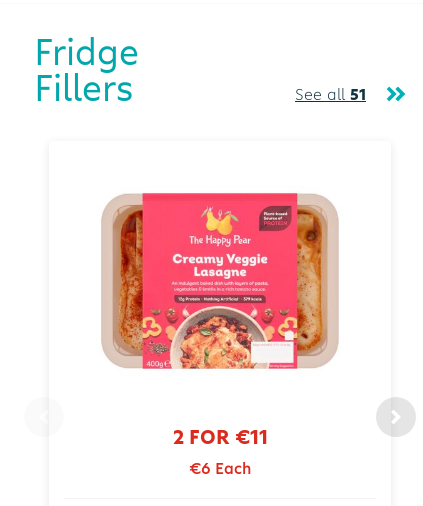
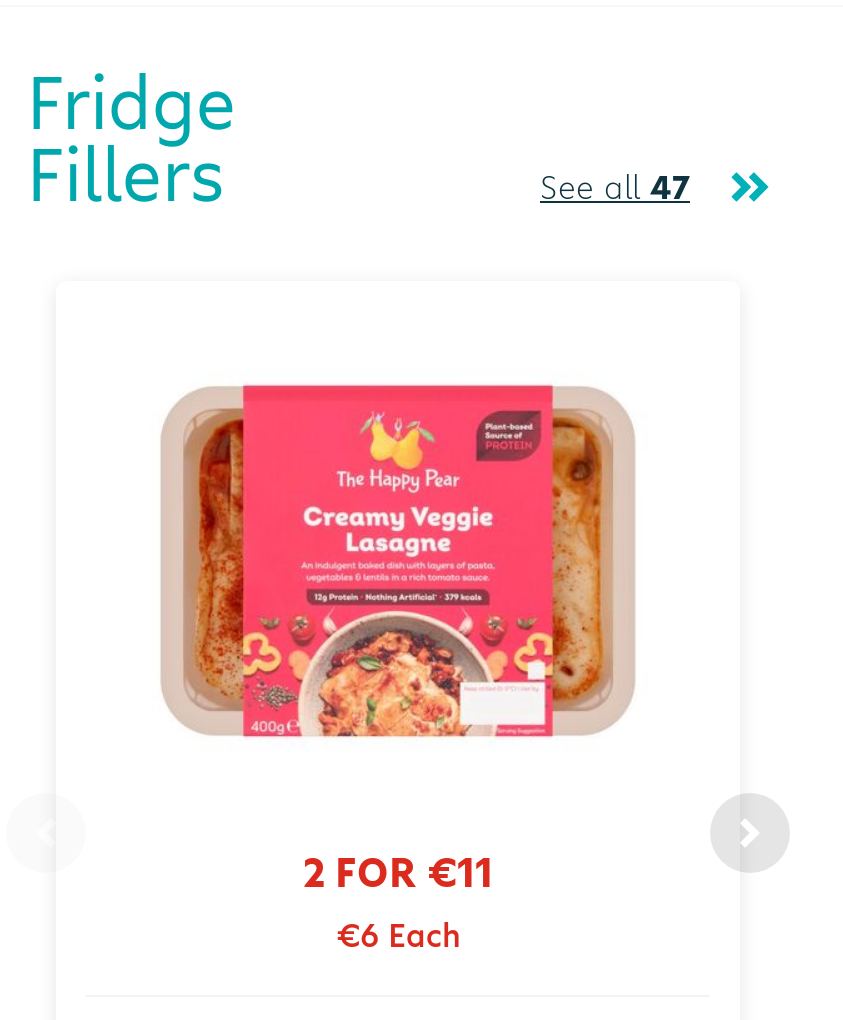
[295,83,366,105] See all 51 -> [540,165,690,209] See all 47

